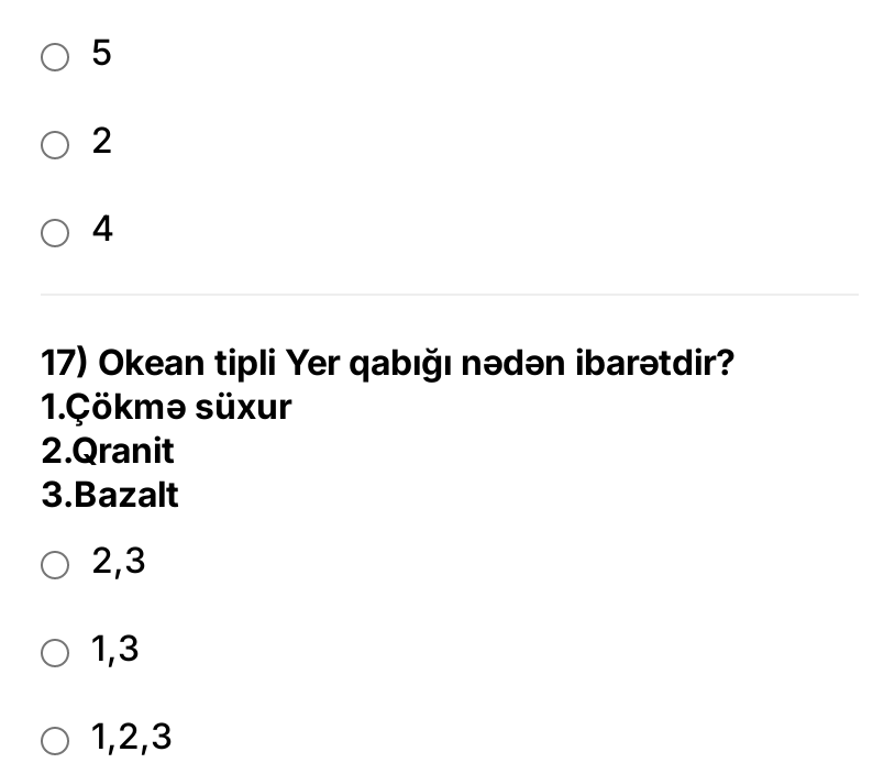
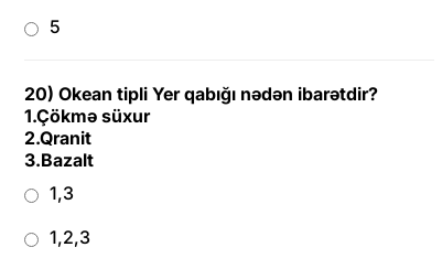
[41,118,736,384] 2 | 4 | 17) Okean tipli Yer qabığı nədən ibarətdir? -> [24,83,378,105] 20) Okean tipli Yer qabığı nədən ibarətdir?
[91,538,146,582] 2,3 -> none

